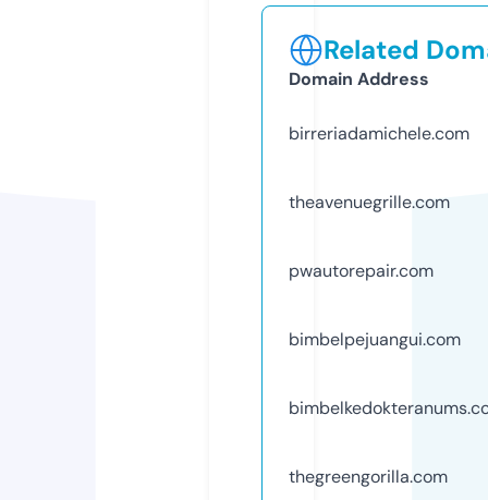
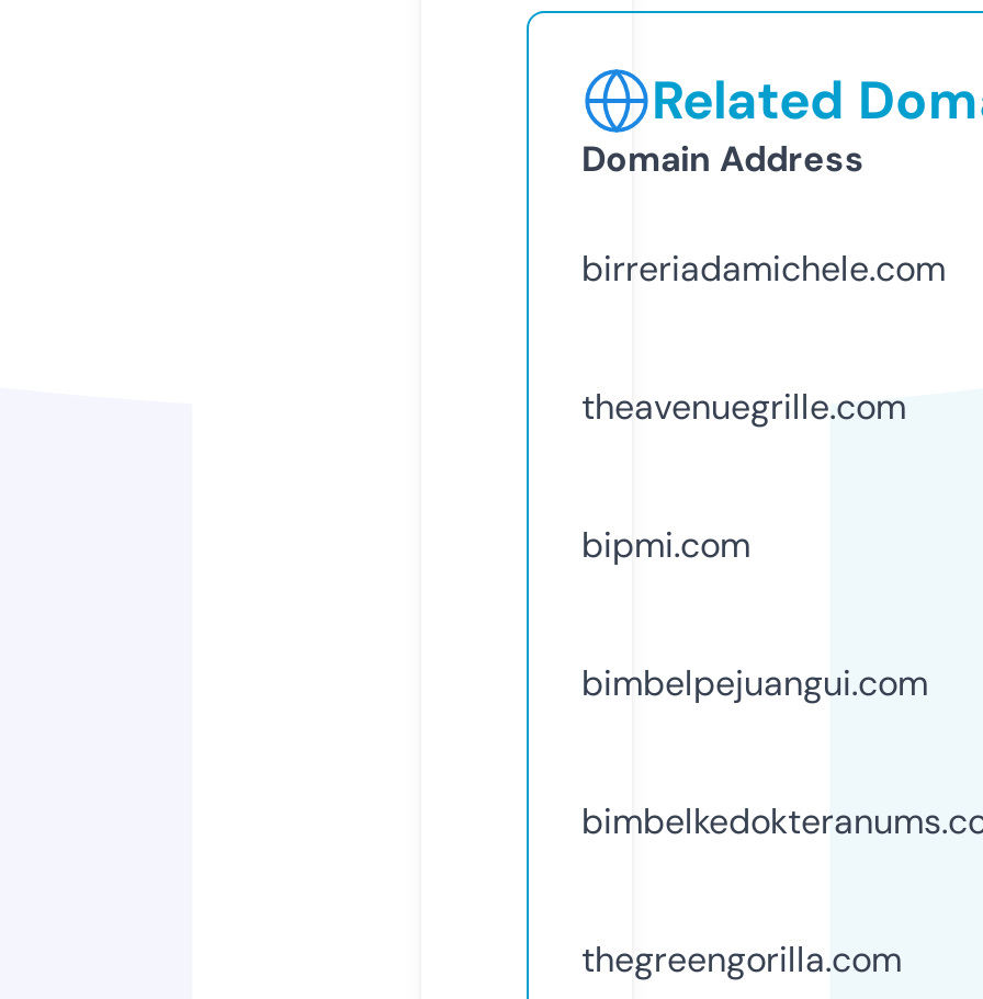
[289,259,434,282] pwautorepair.com -> [581,522,750,568] bipmi.com

